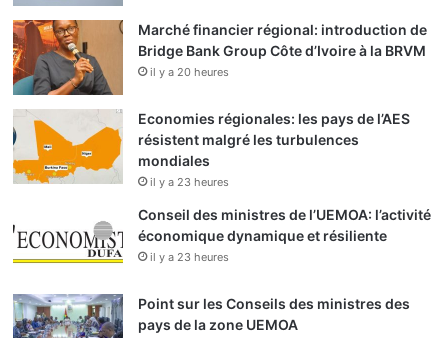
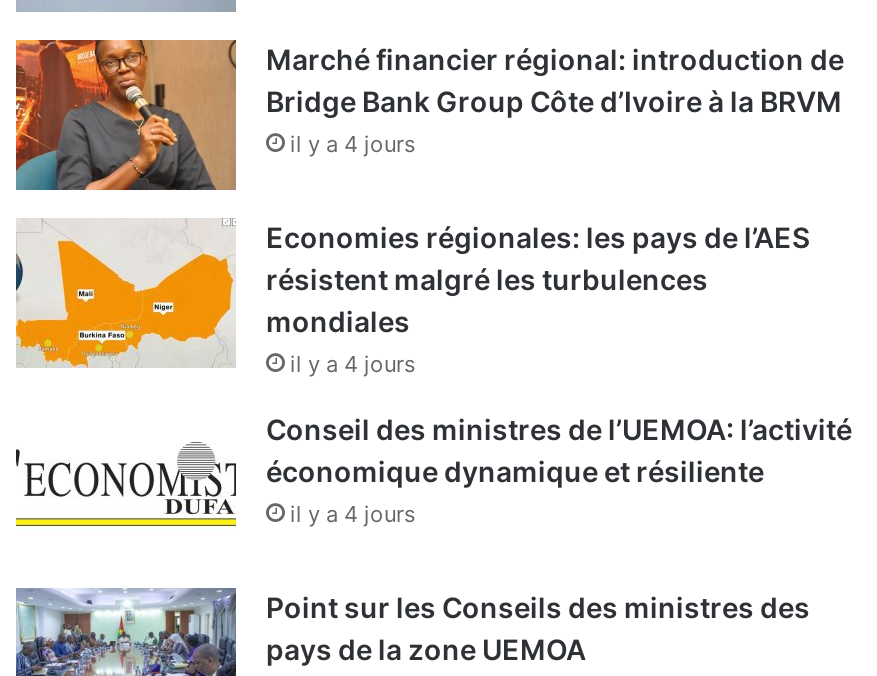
[150,65,229,79] il y a 20 heures -> [290,131,416,159] il y a 4 jours
[150,175,229,189] il y a 23 heures -> [290,351,416,379] il y a 4 jours
[150,250,229,264] il y a 23 heures -> [290,501,416,529] il y a 4 jours

